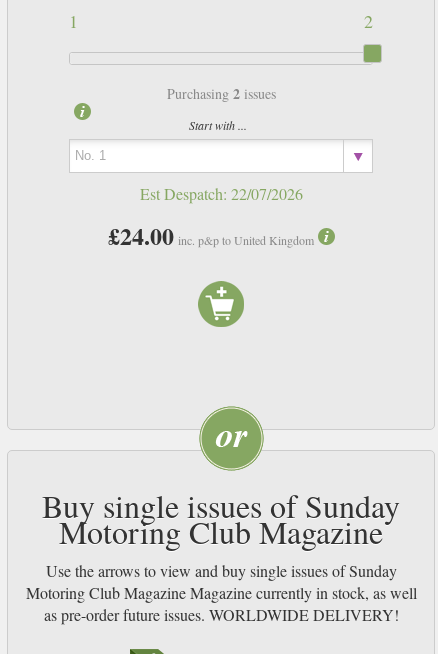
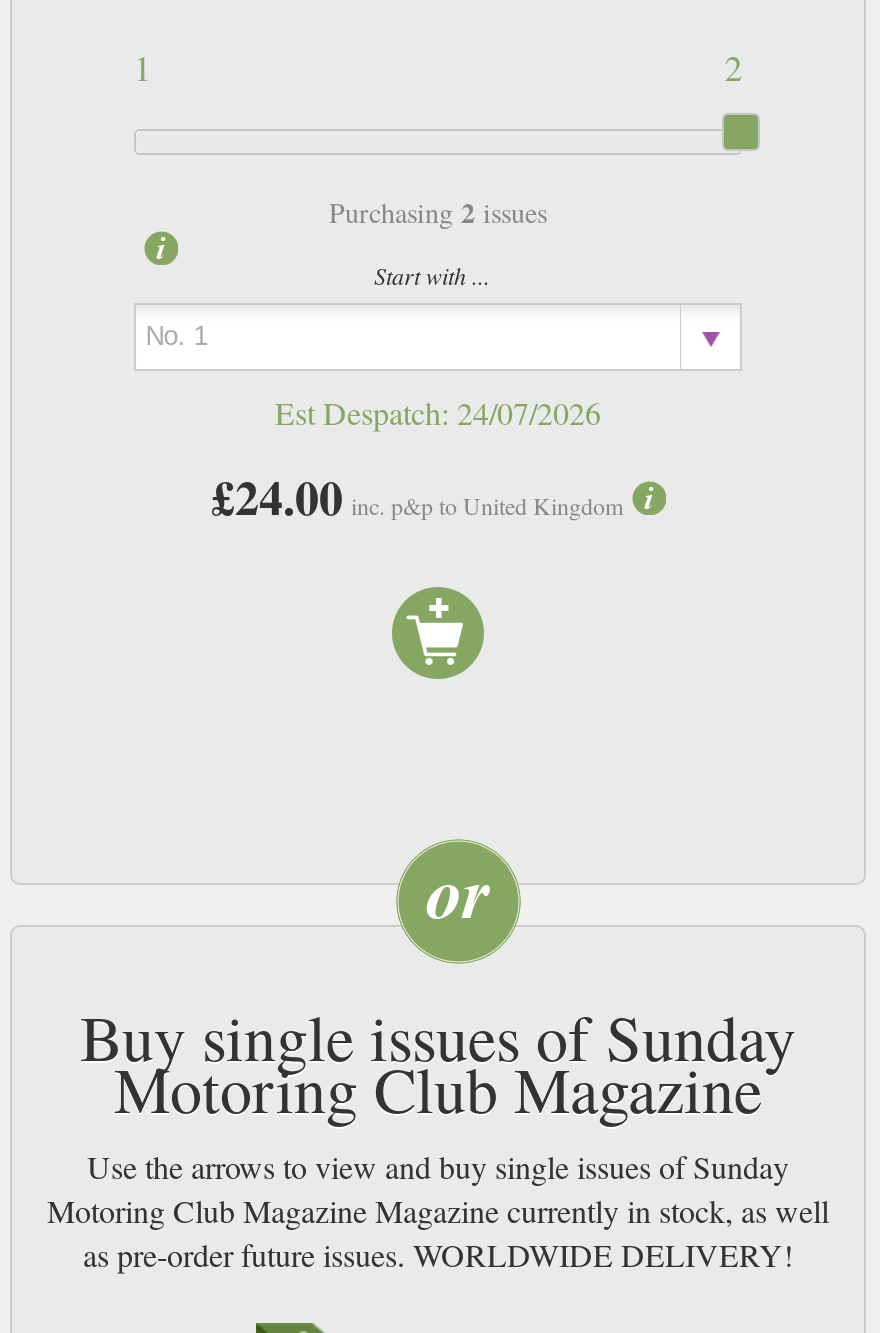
[139,183,302,204] Est Despatch: 22/07/2026 -> [275,391,601,433] Est Despatch: 24/07/2026

